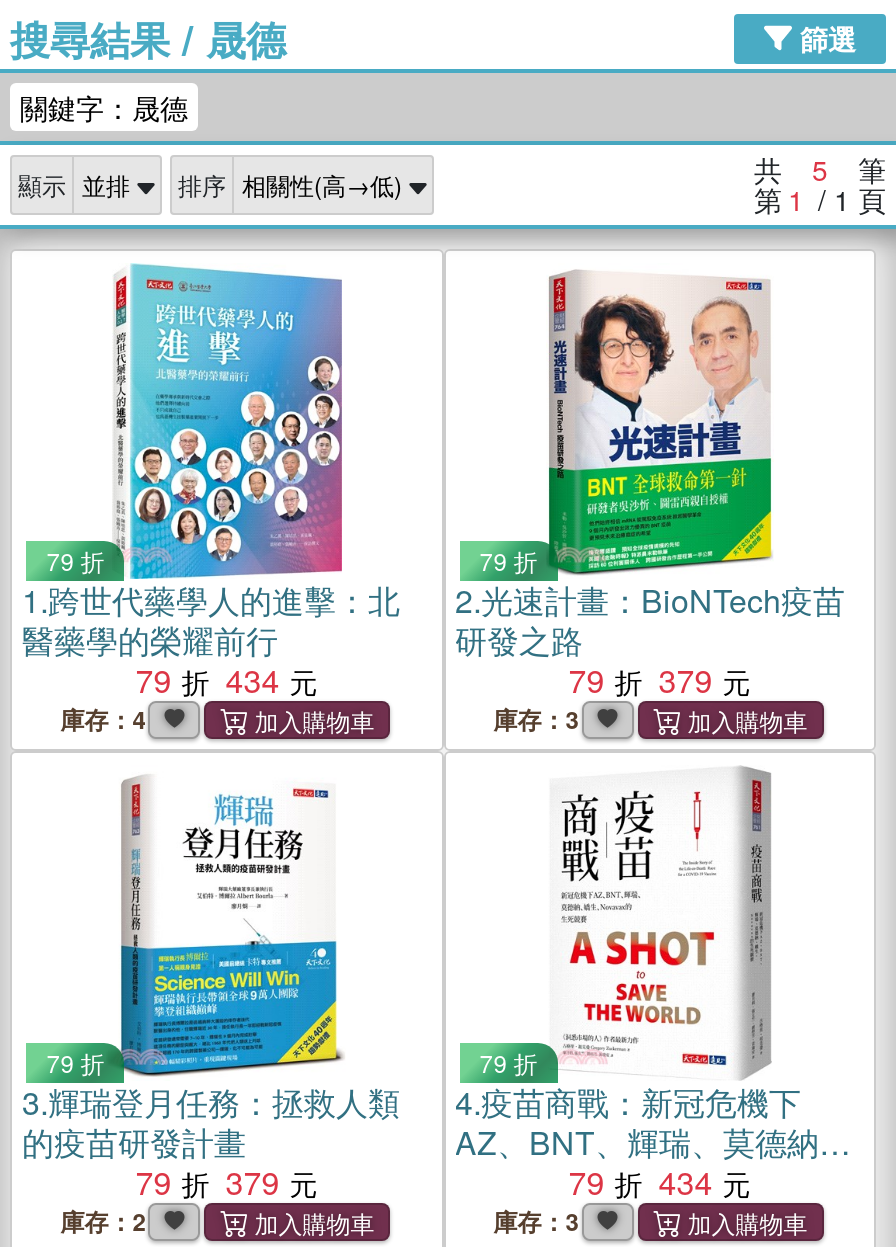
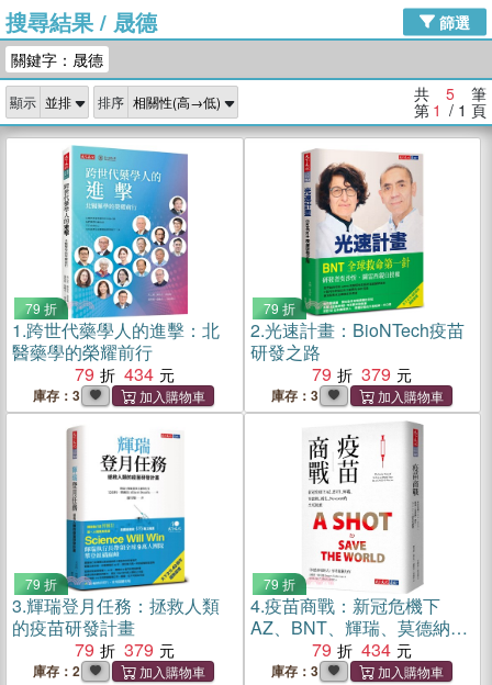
[60,701,146,737] 庫存：4 -> [33,385,80,405] 庫存：3

